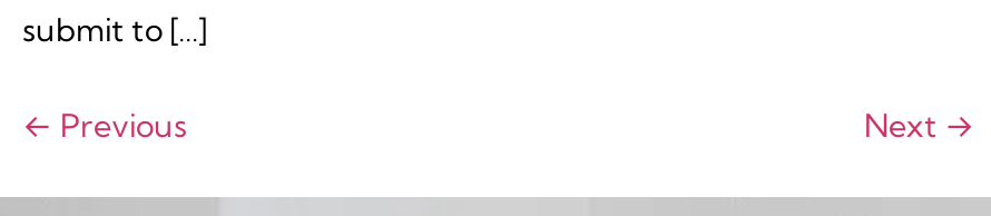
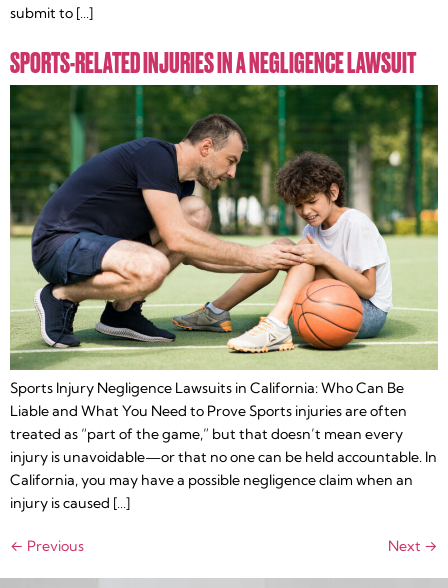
none -> [9,84,439,512] [image] | Sports Injury Negligence Lawsuits in California: Who Can Be | Liable and What You Need to Prove Sports injuries are often | treated as “part of the game,” but that doesn’t mean every | injury is unavoidable—or that no one can be held accountable. In | California, you may have a possible negligence claim when an | injury is caused […]
none -> [10,47,416,79] SPORTS-RELATED INJURIES IN A NEGLIGENCE LAWSUIT

